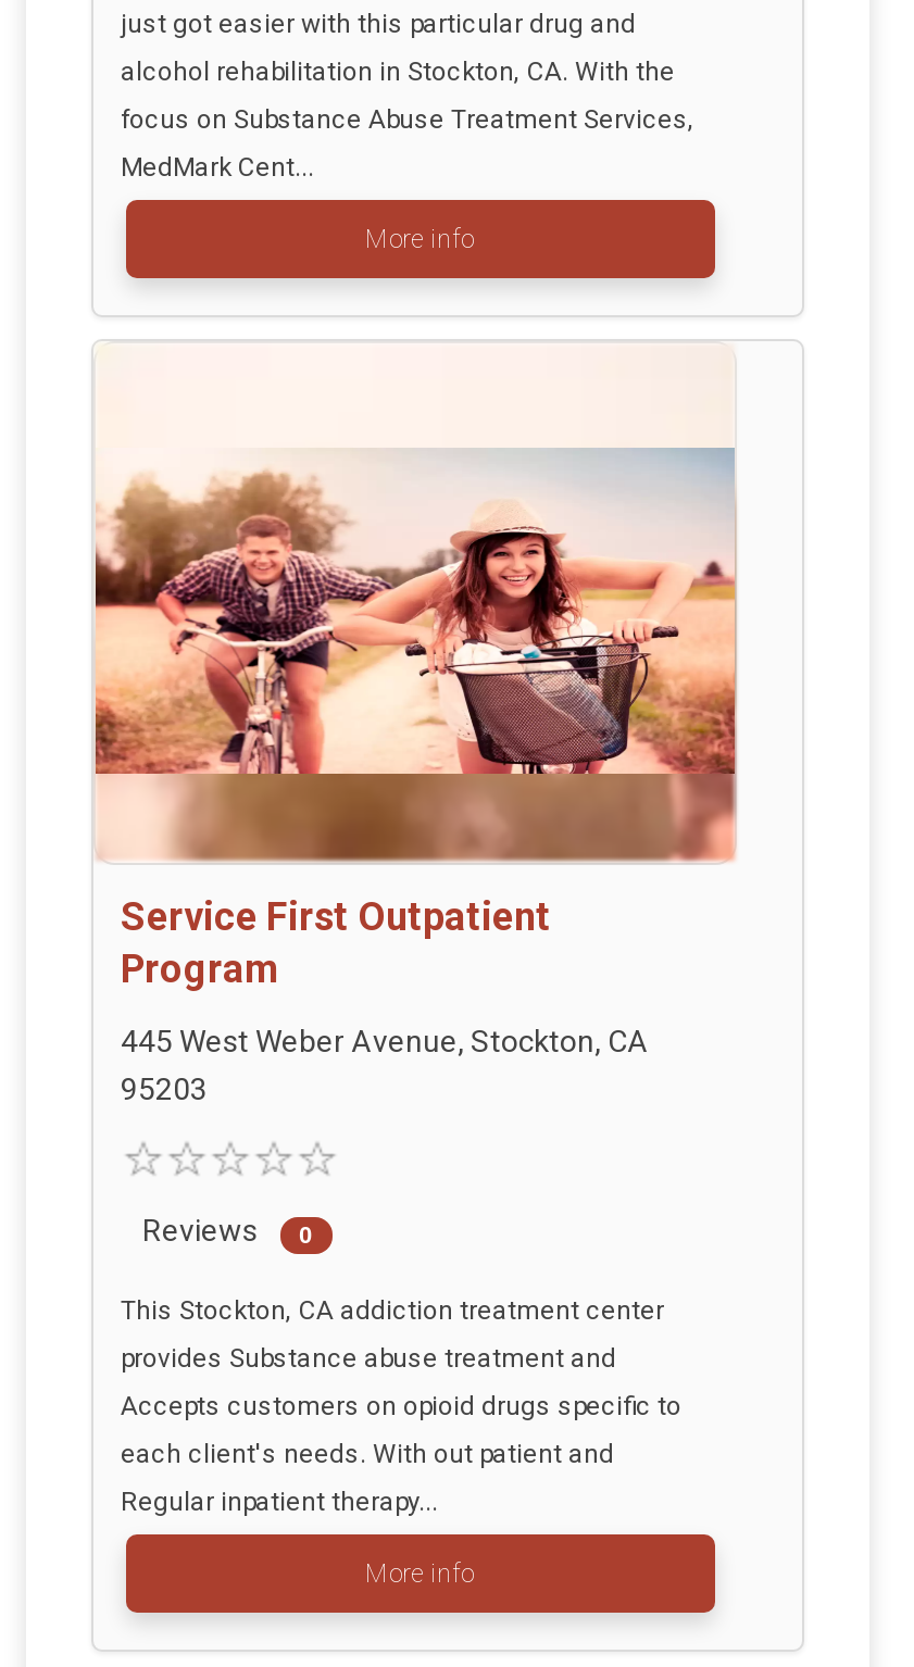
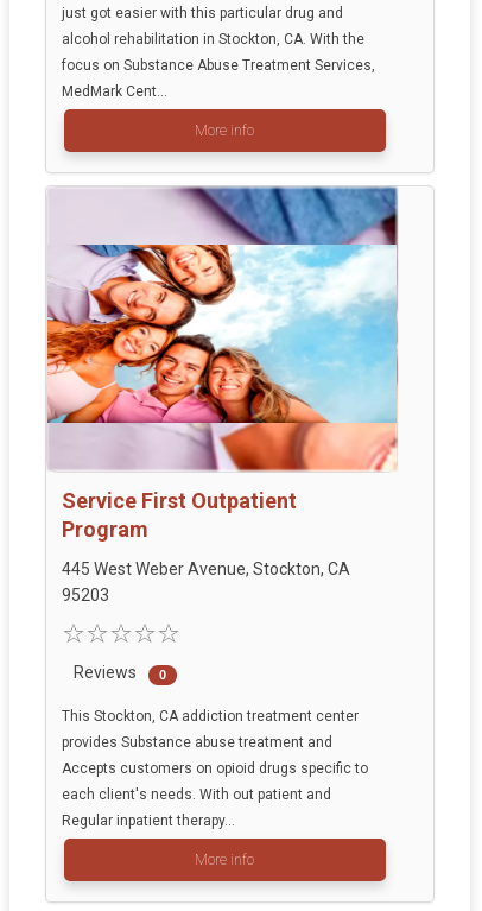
[93,341,737,865] [image] -> [46,185,399,472] [image]

